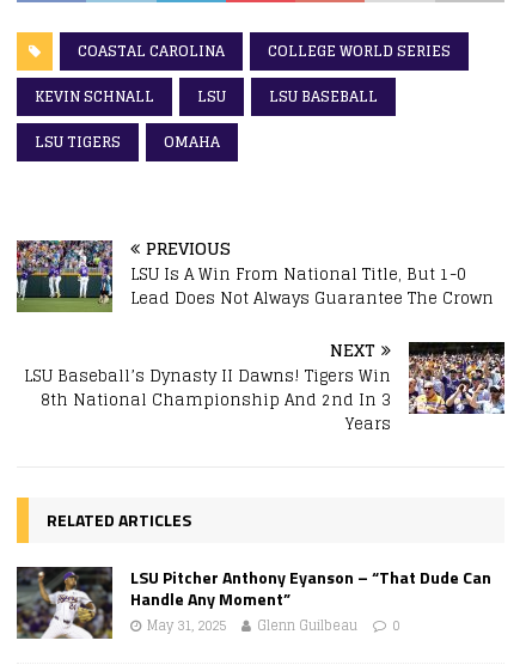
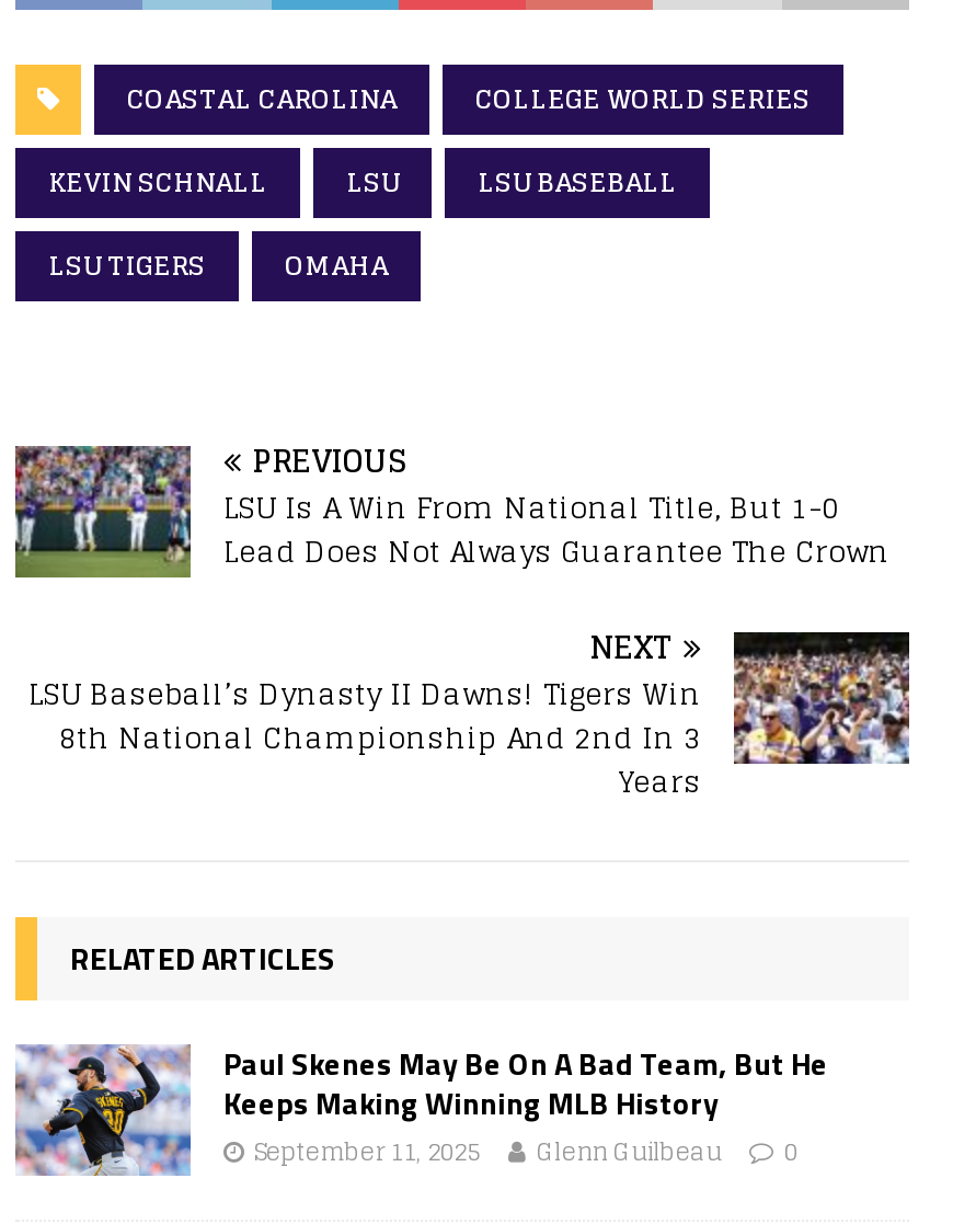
[16,565,491,640] [image] | LSU Pitcher Anthony Eyanson – “That Dude Can | Handle Any Moment” | May 31, 2025 -> [15,1040,828,1176] [image] | Paul Skenes May Be On A Bad Team, But He | Keeps Making Winning MLB History | September 11, 2025

